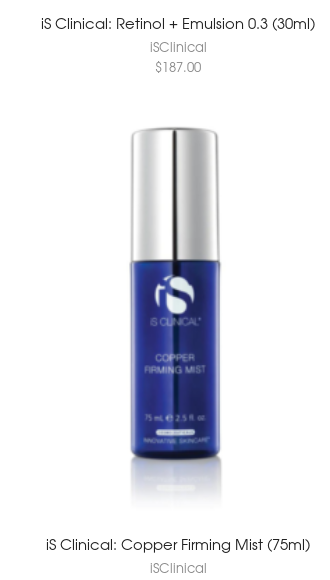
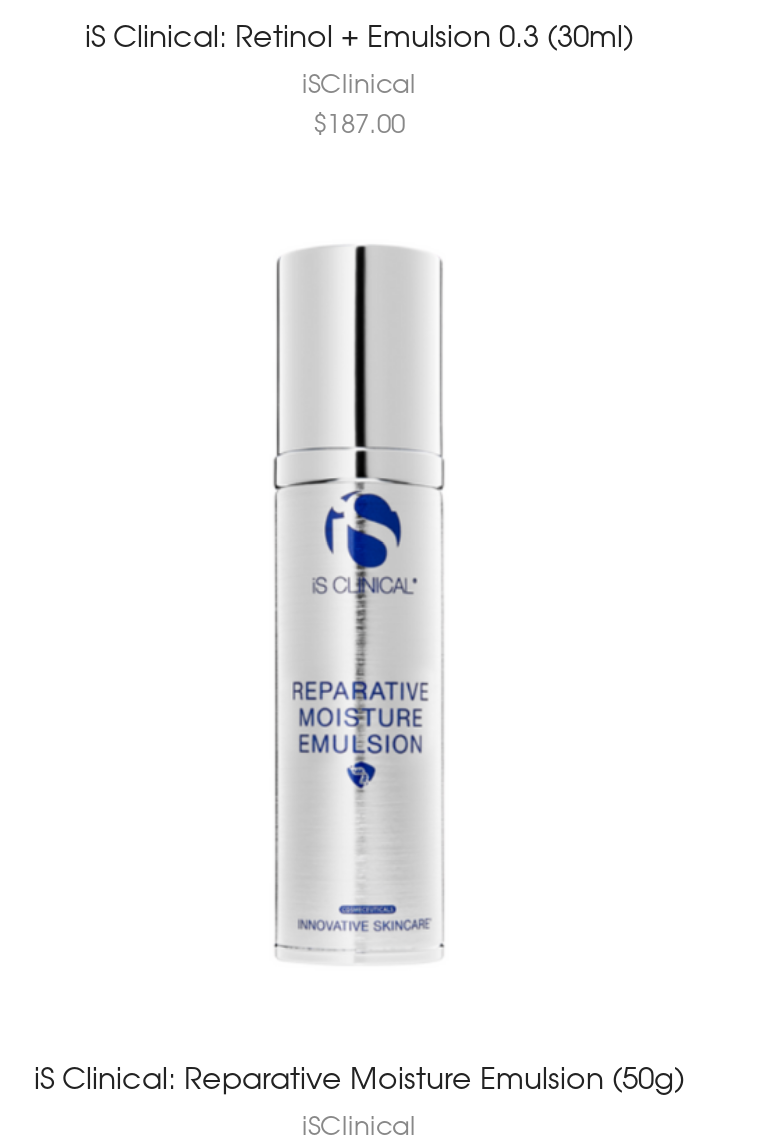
[129,127,221,479] [image] -> [263,241,443,979] [image]
[46,535,310,553] iS Clinical: Copper Firming Mist (75ml) -> [34,1058,684,1094] iS Clinical: Reparative Moisture Emulsion (50g)

